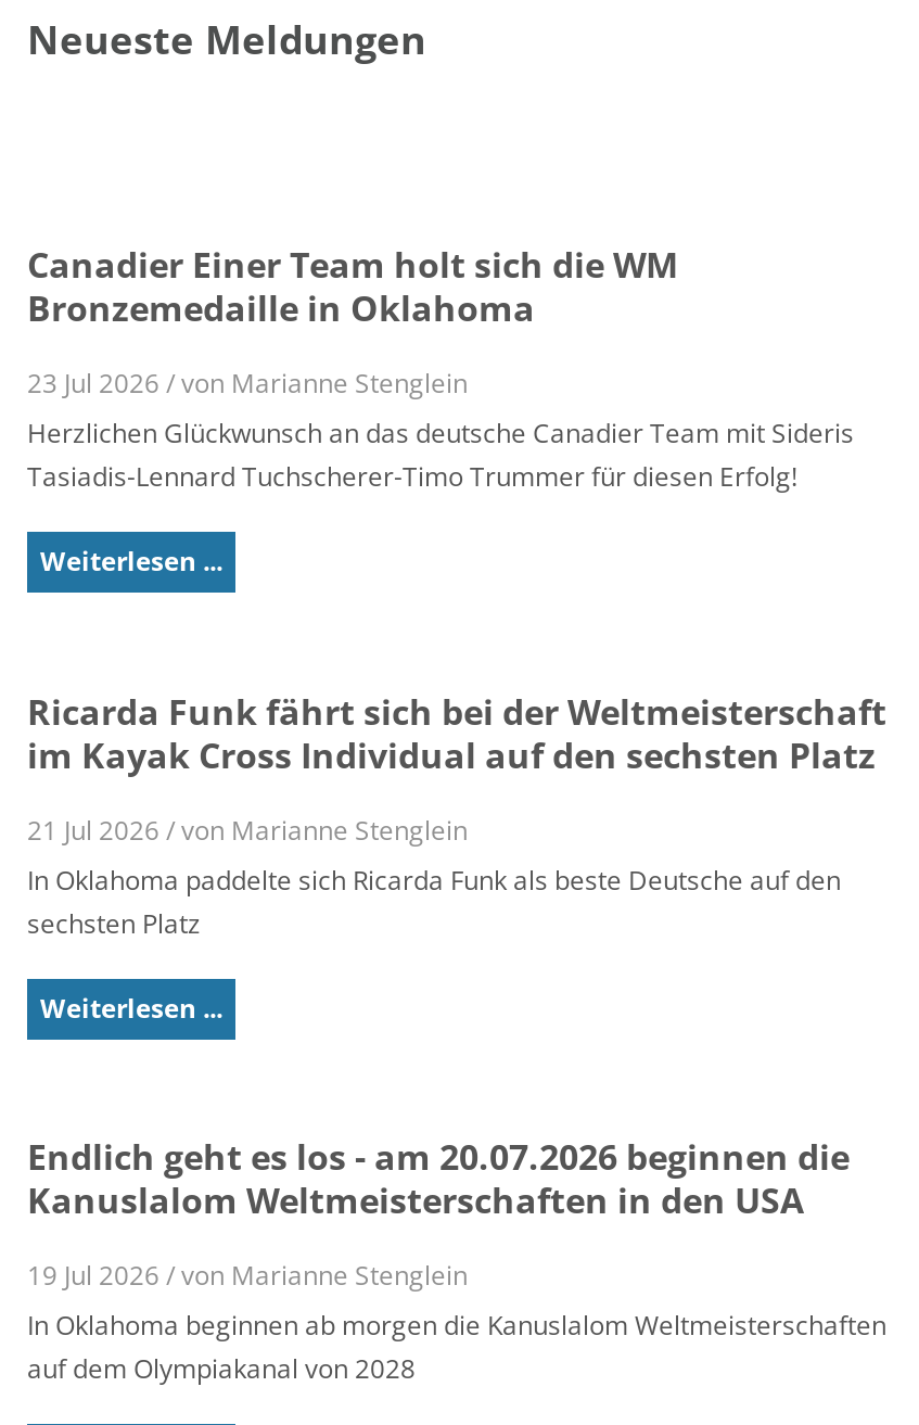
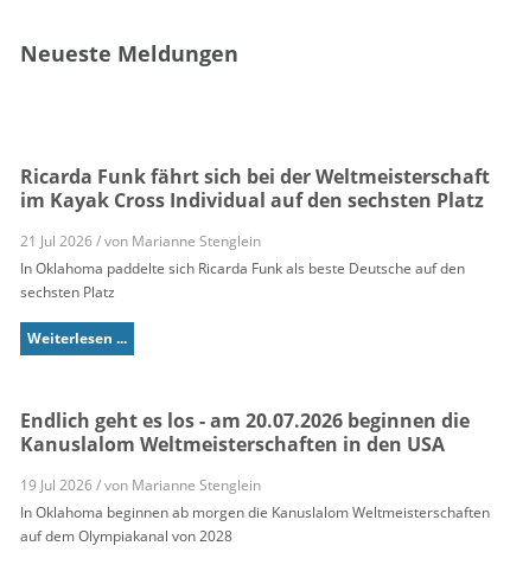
[27,241,854,580] Canadier Einer Team holt sich die WM | Bronzemedaille in Oklahoma | 23 Jul 2026 / von Marianne Stenglein | Herzlichen Glückwunsch an das deutsche Canadier Team mit Sideris | Tasiadis-Lennard Tuchscherer-Timo Trummer für diesen Erfolg! | Weiterlesen ... -> none

